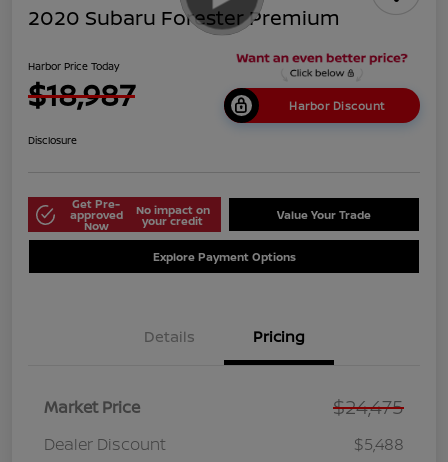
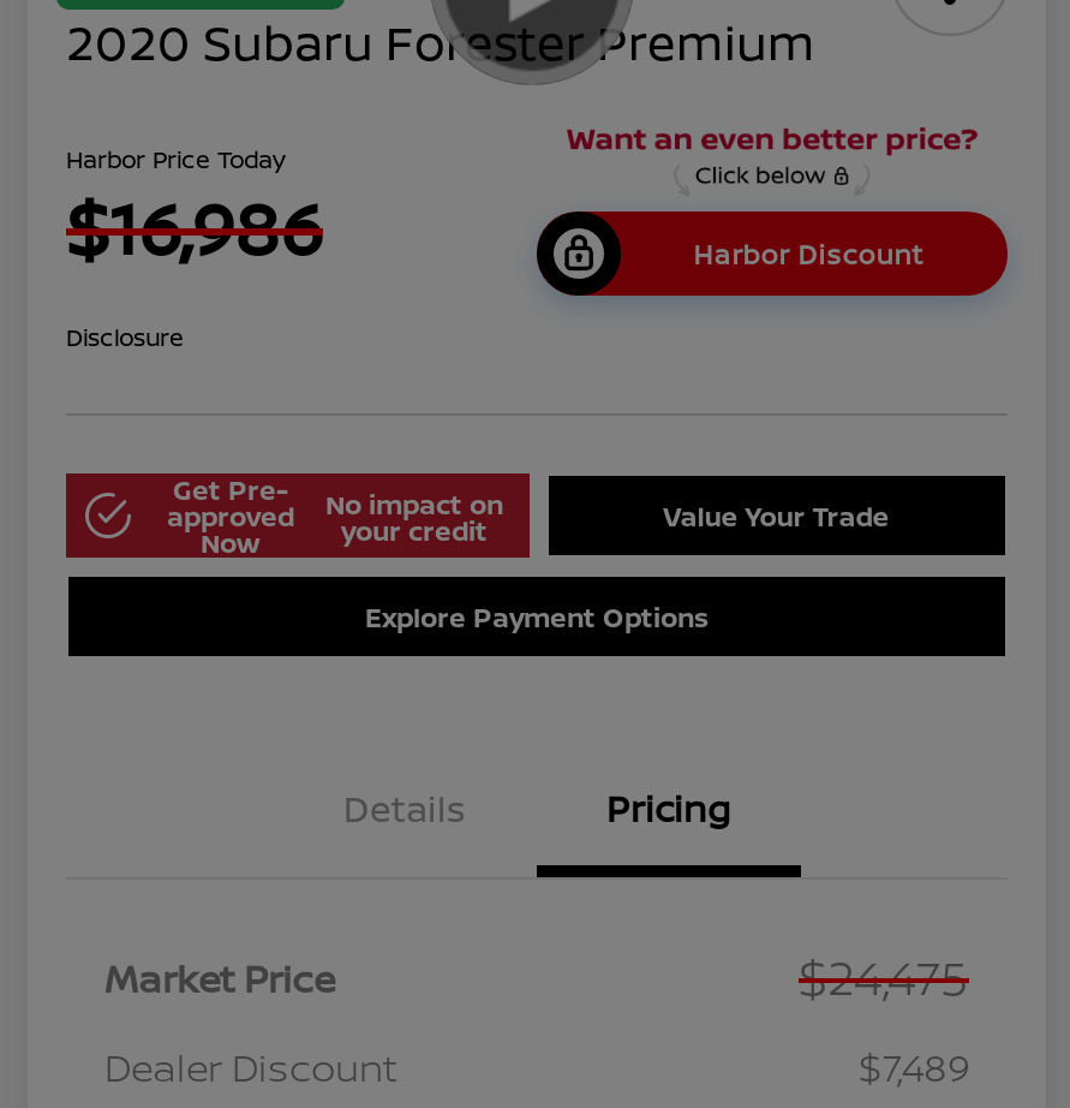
[28,74,135,115] $18,987 -> [66,177,323,276] $16,986
[354,433,404,455] $5,488 -> [859,1041,969,1094] $7,489

